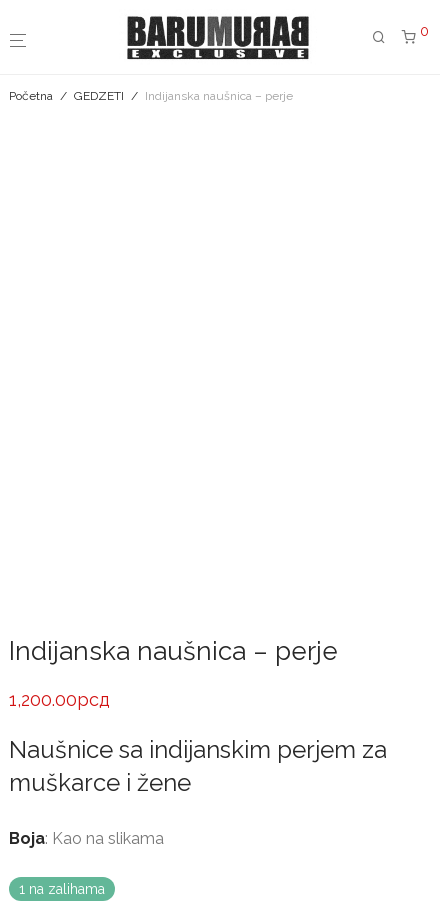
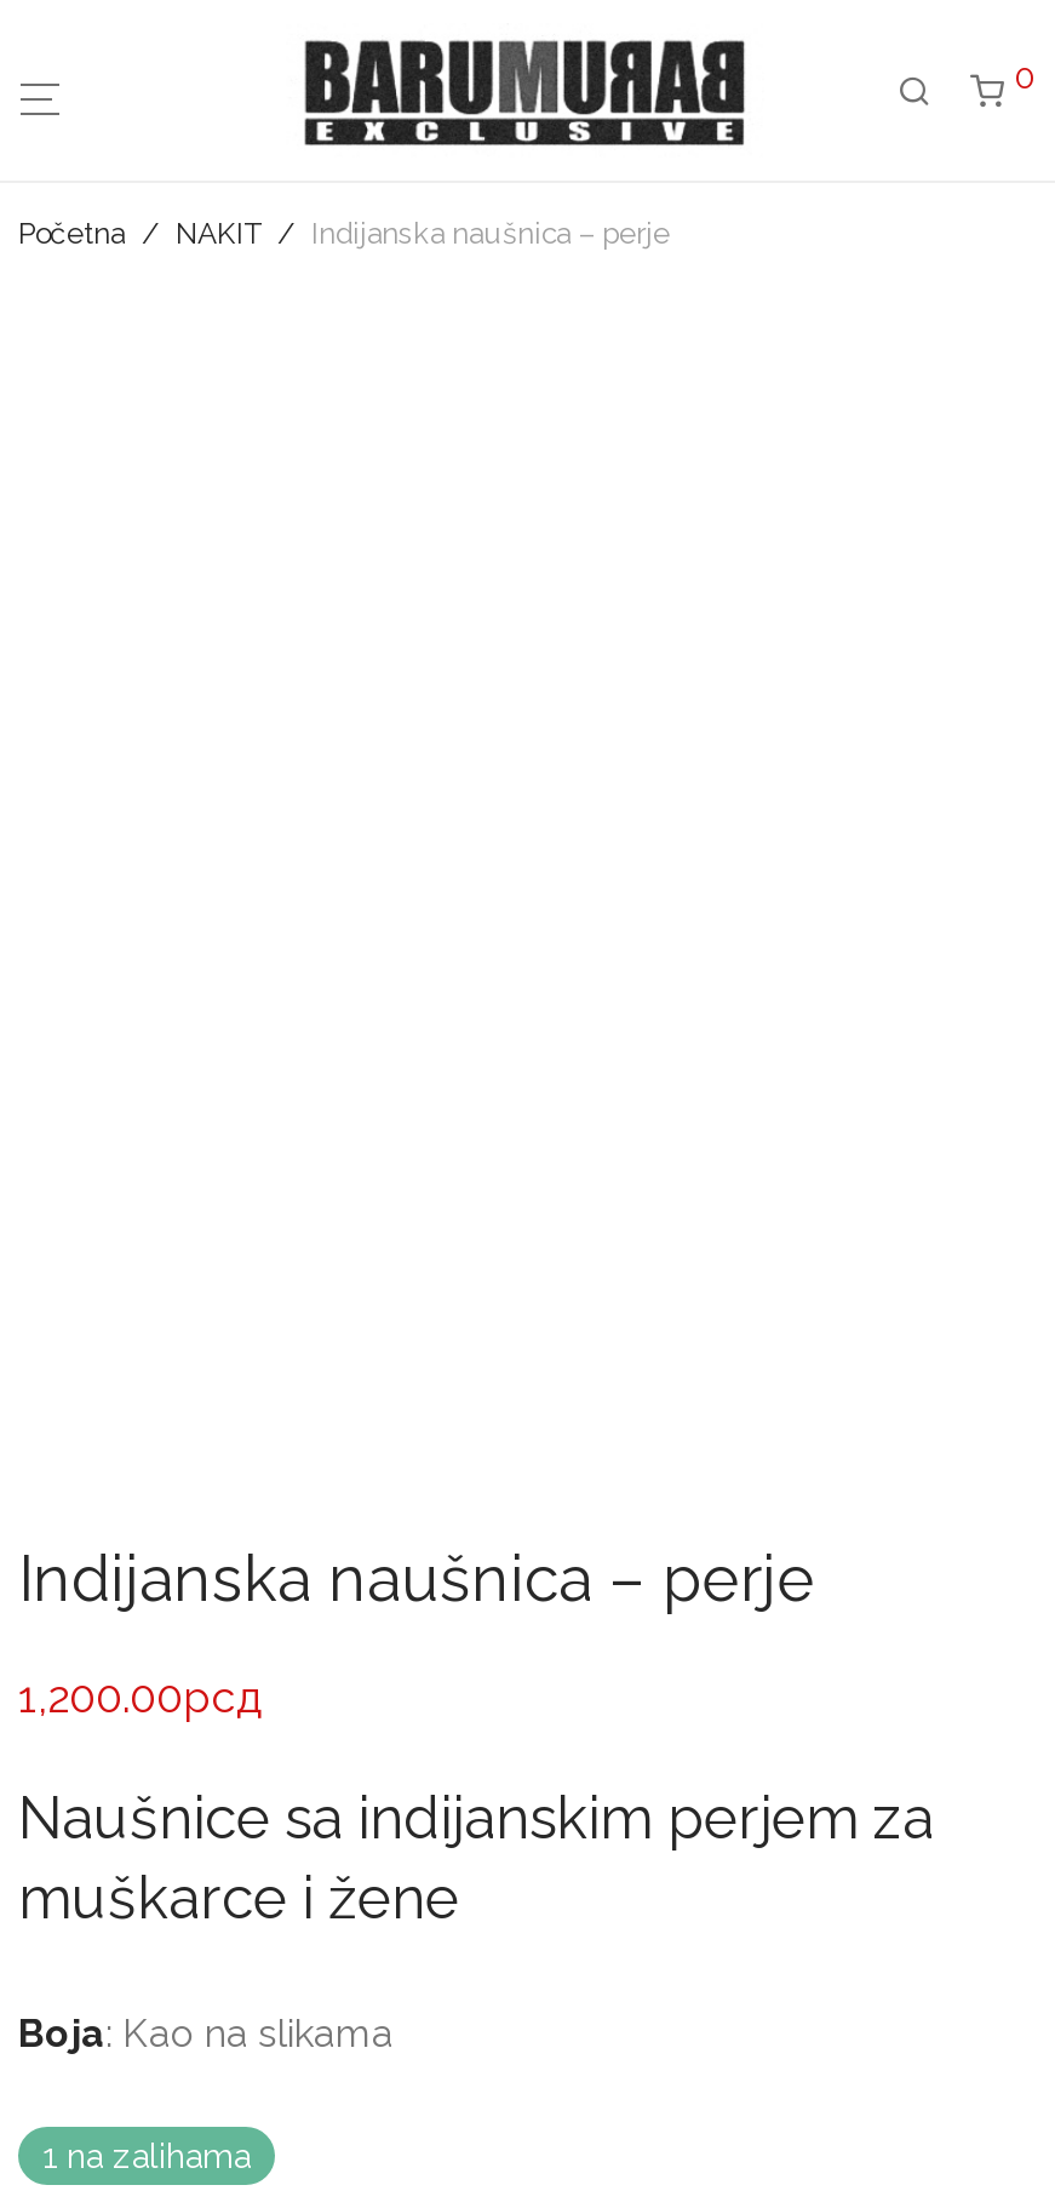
[9,89,293,103] Početna / GEDZETI / Indijanska naušnica – perje -> [18,217,670,251] Početna / NAKIT / Indijanska naušnica – perje

